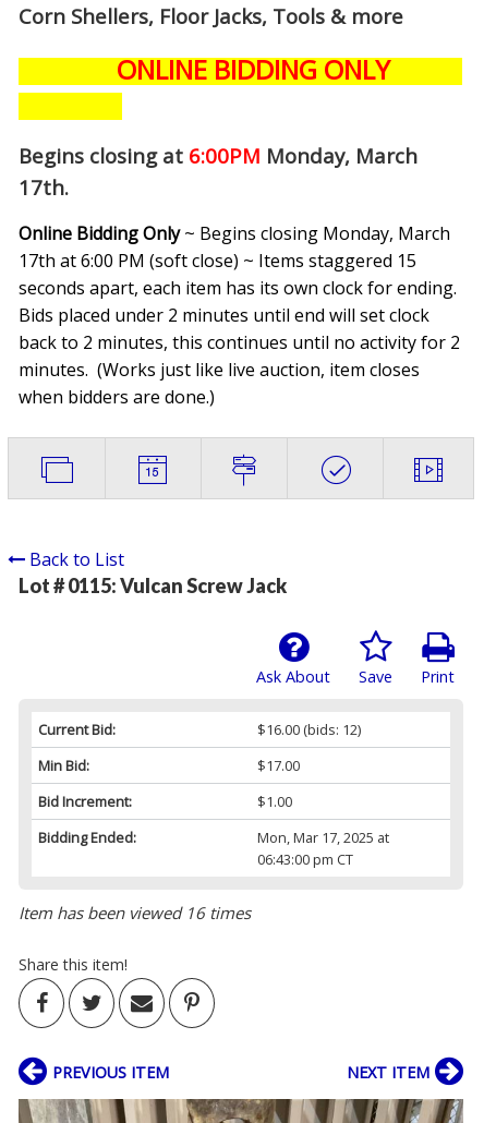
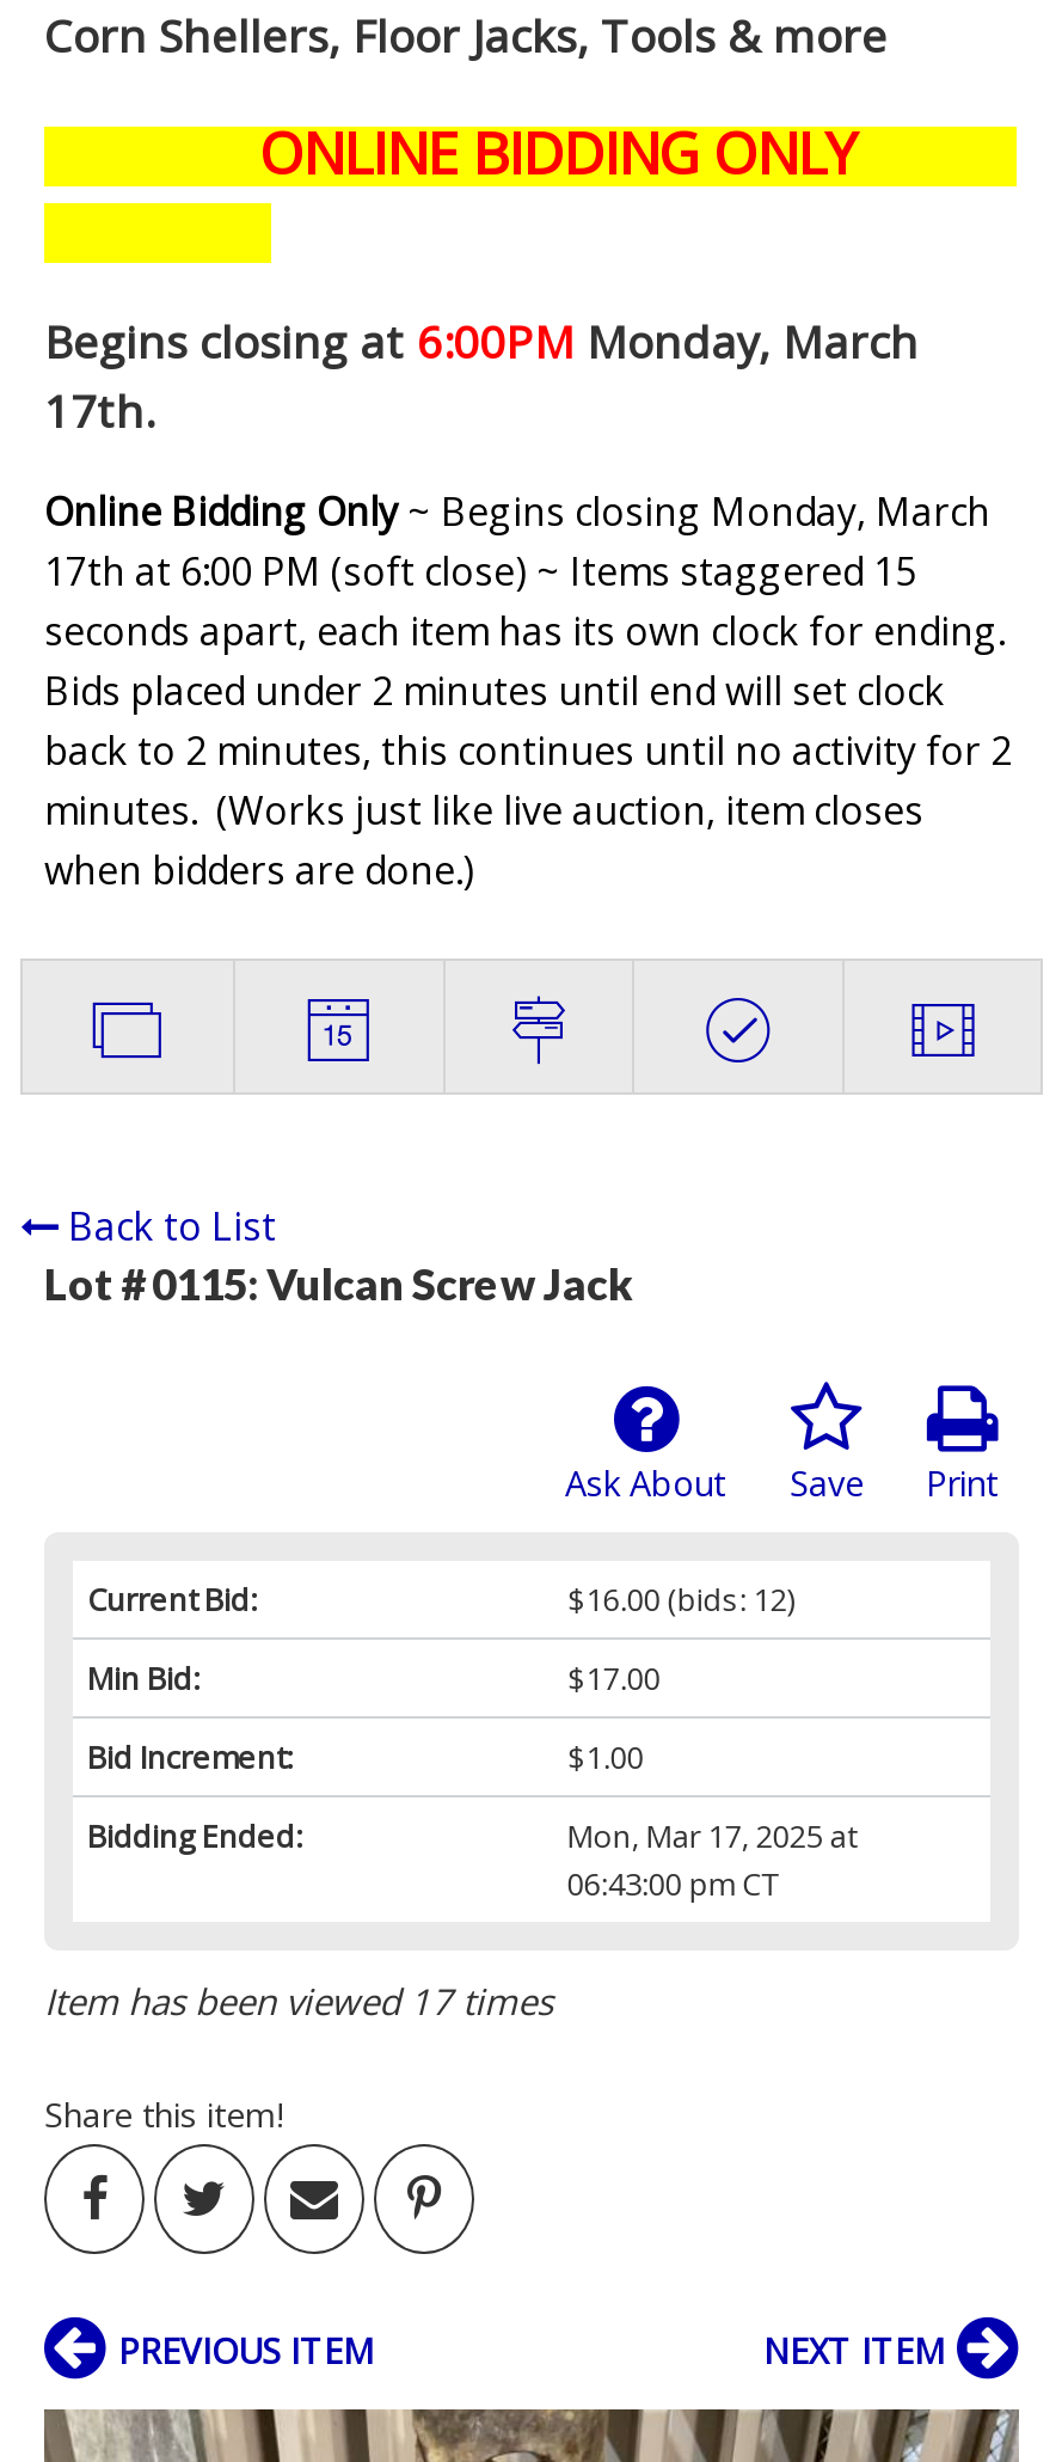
[19,902,251,924] Item has been viewed 16 times -> [44,1977,553,2025] Item has been viewed 17 times

